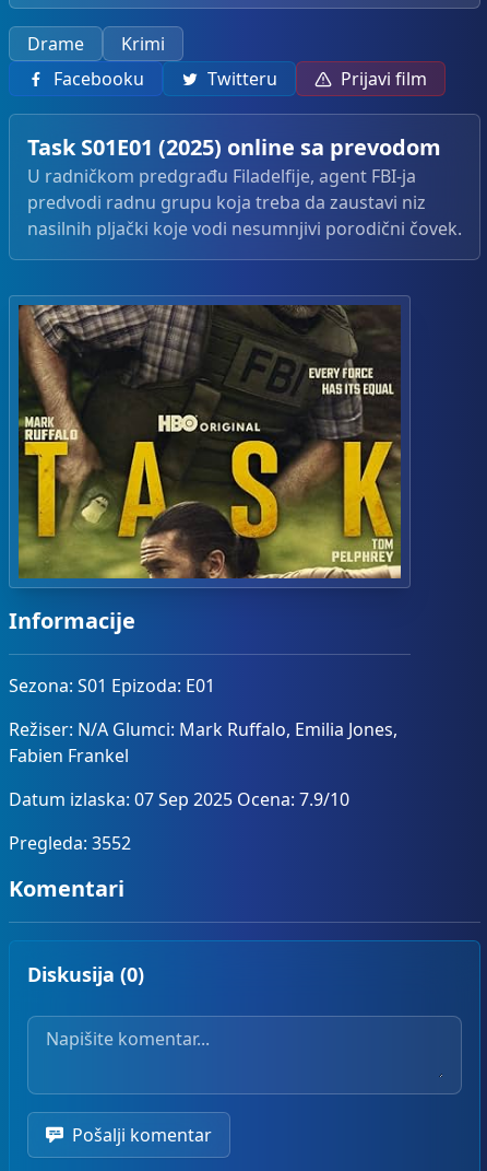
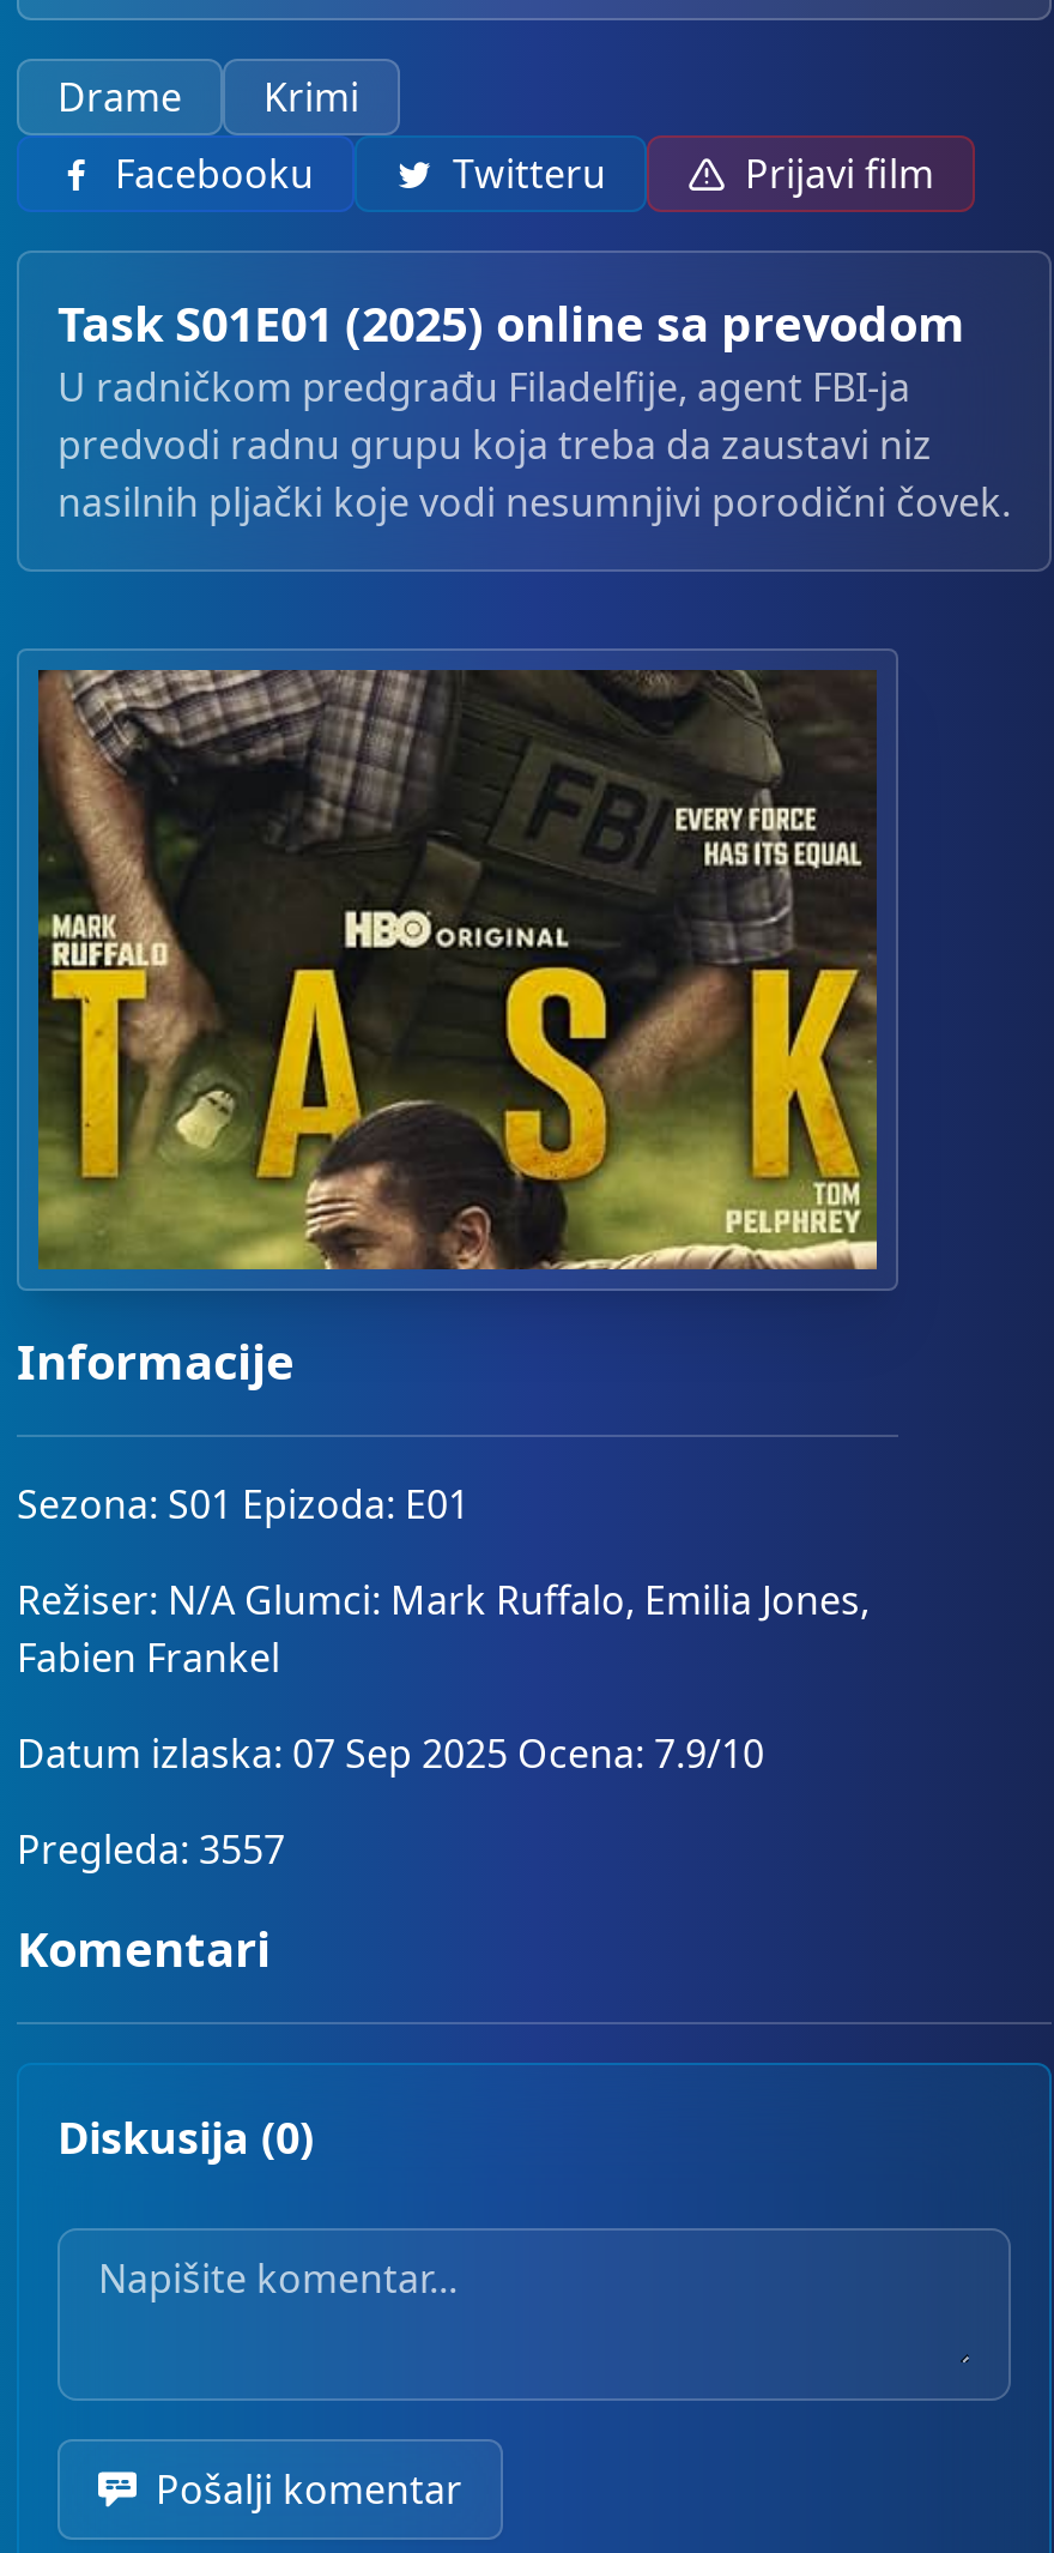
[9,831,131,855] Pregleda: 3552 -> [17,1823,285,1875] Pregleda: 3557

